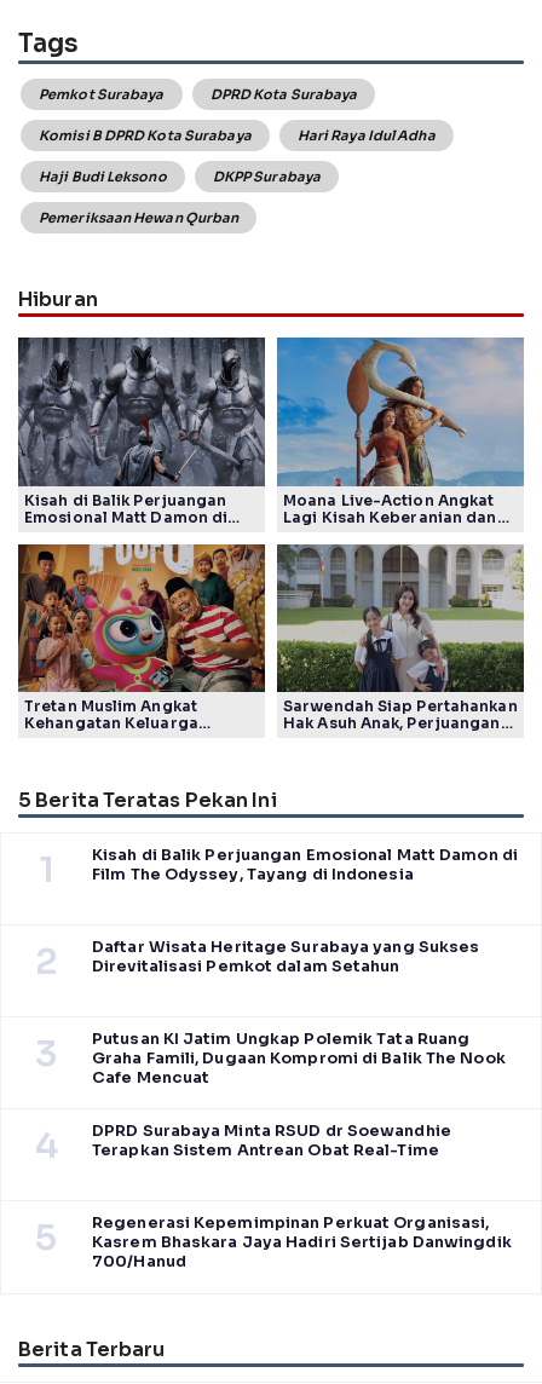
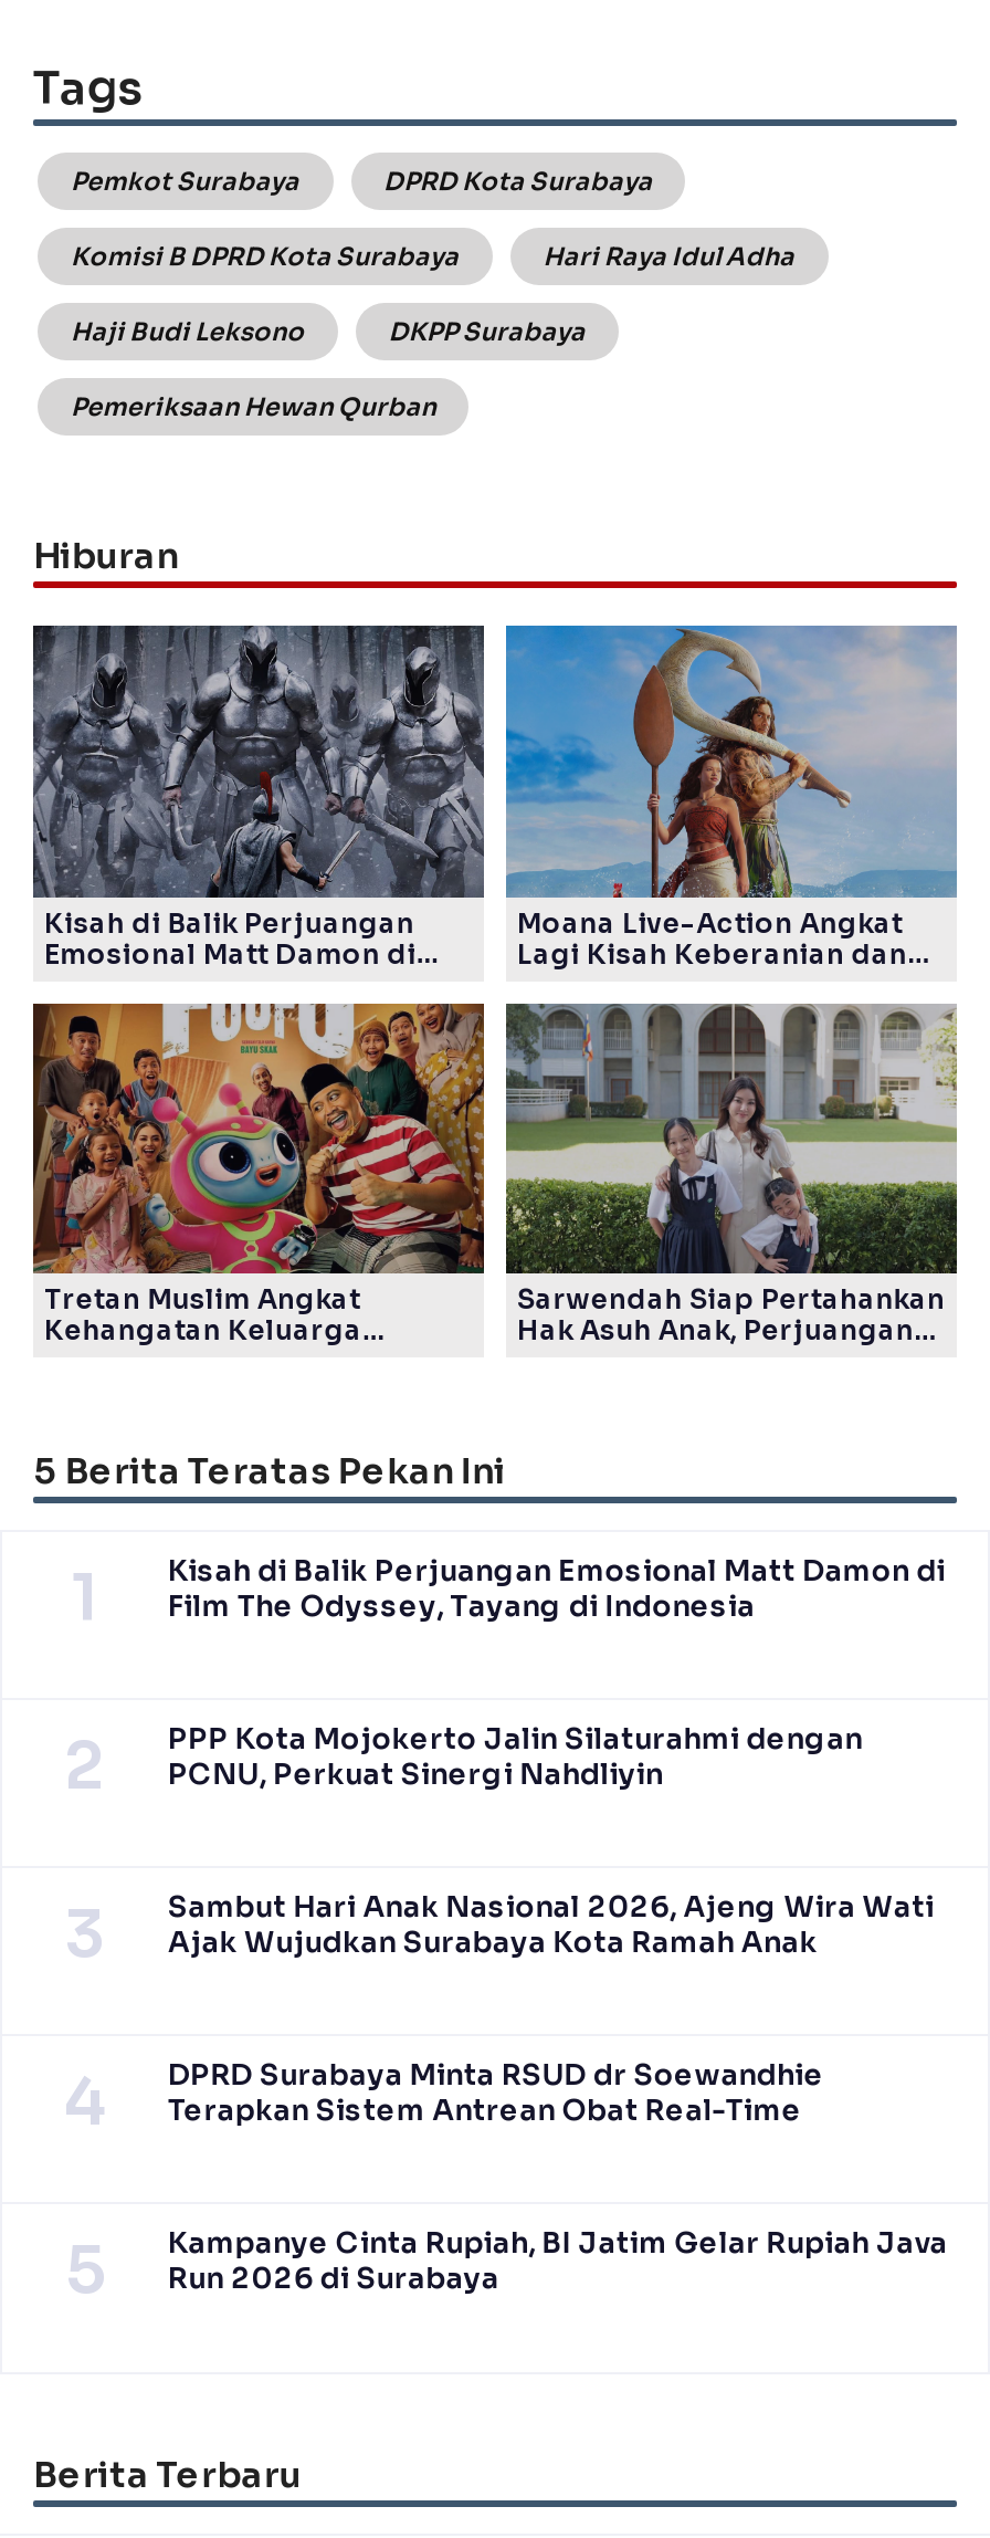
[92,937,479,976] Daftar Wisata Heritage Surabaya yang Sukses | Direvitalisasi Pemkot dalam Setahun -> [168,1721,862,1792] PPP Kota Mojokerto Jalin Silaturahmi dengan | PCNU, Perkuat Sinergi Nahdliyin
[92,1029,505,1087] Putusan KI Jatim Ungkap Polemik Tata Ruang | Graha Famili, Dugaan Kompromi di Balik The Nook | Cafe Mencuat -> [168,1889,934,1960] Sambut Hari Anak Nasional 2026, Ajeng Wira Wati | Ajak Wujudkan Surabaya Kota Ramah Anak
[92,1213,511,1271] Regenerasi Kepemimpinan Perkuat Organisasi, | Kasrem Bhaskara Jaya Hadiri Sertijab Danwingdik | 700/Hanud -> [168,2225,948,2296] Kampanye Cinta Rupiah, BI Jatim Gelar Rupiah Java | Run 2026 di Surabaya

